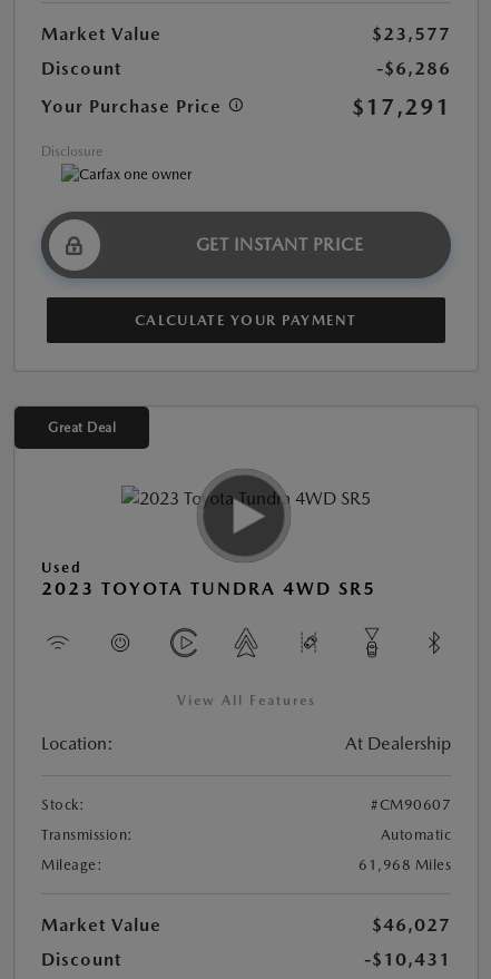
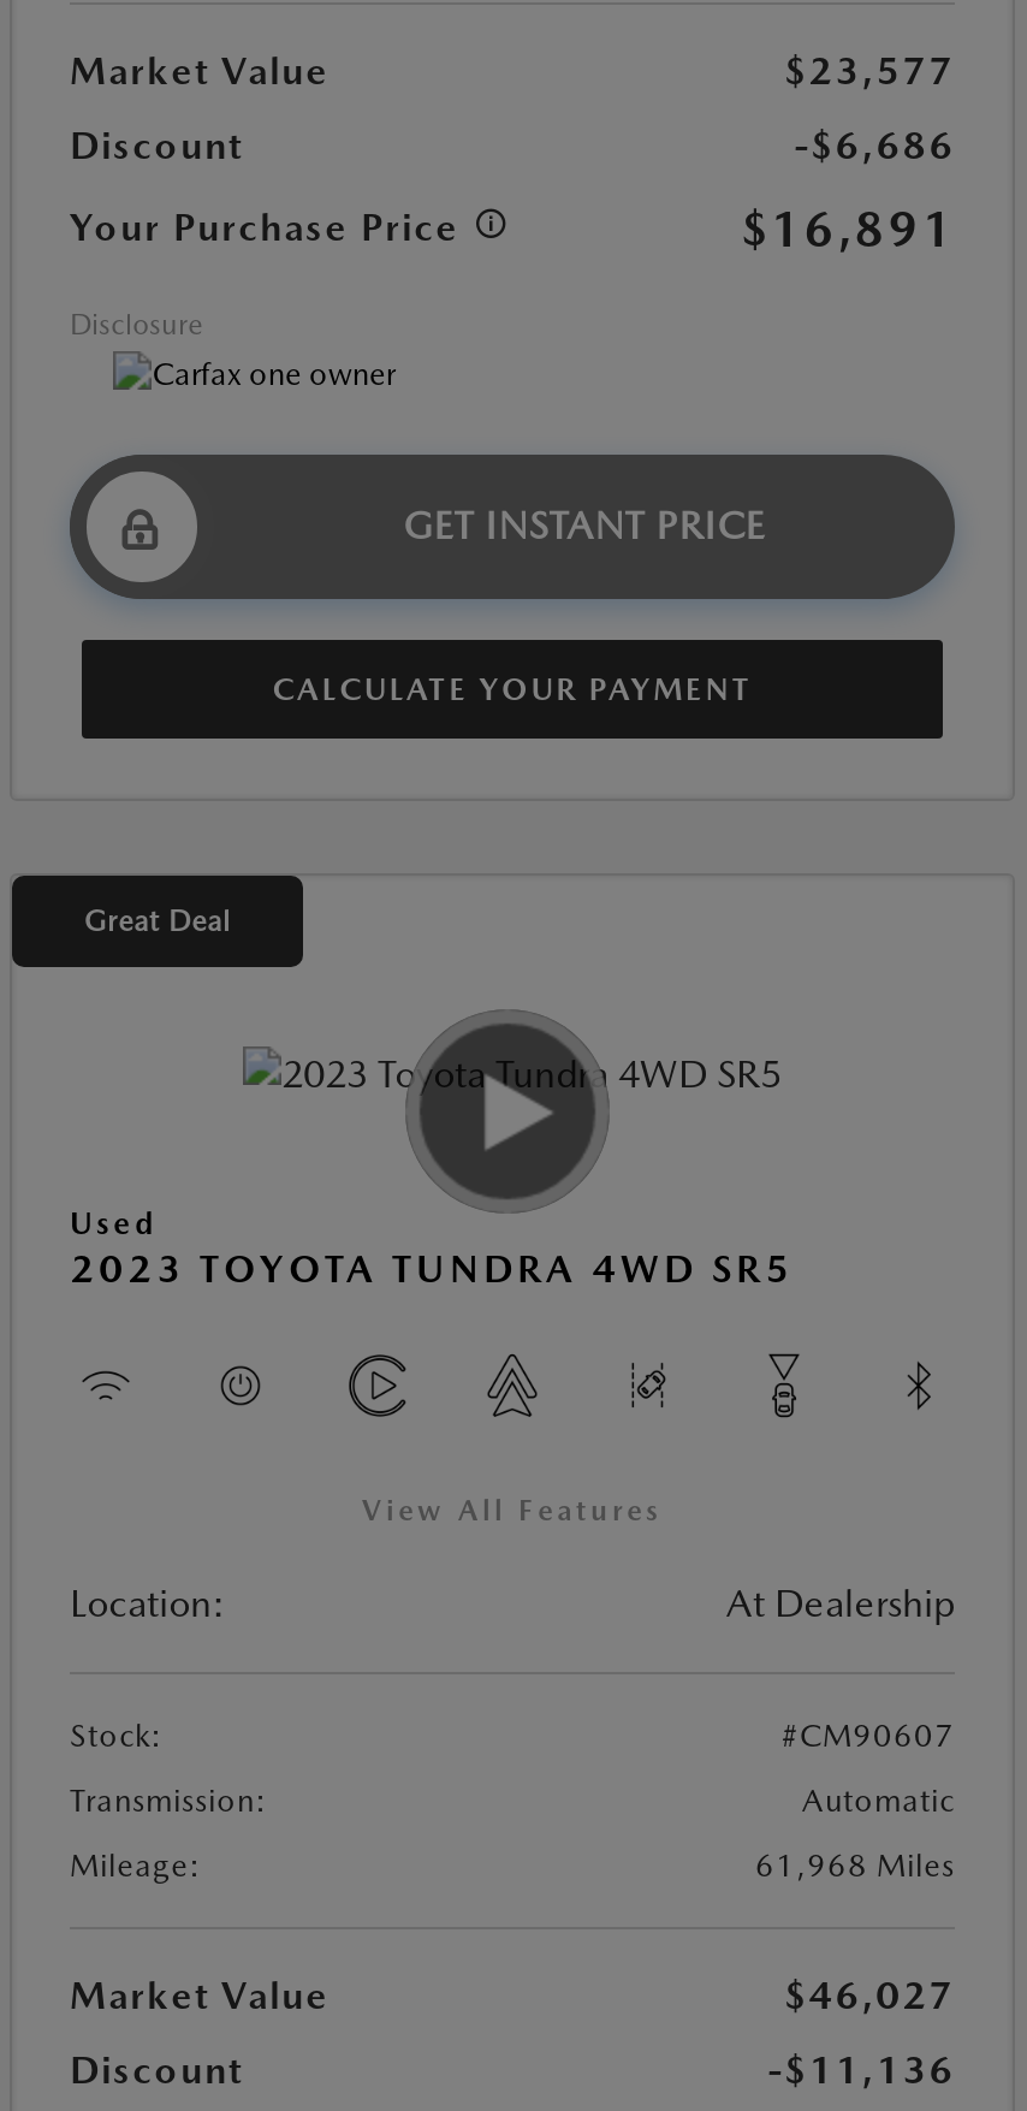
[376,58,451,80] -$6,286 -> [794,124,955,169] -$6,686
[352,94,451,121] $17,291 -> [741,201,955,258] $16,891
[364,949,451,970] -$10,431 -> [767,2047,955,2093] -$11,136

